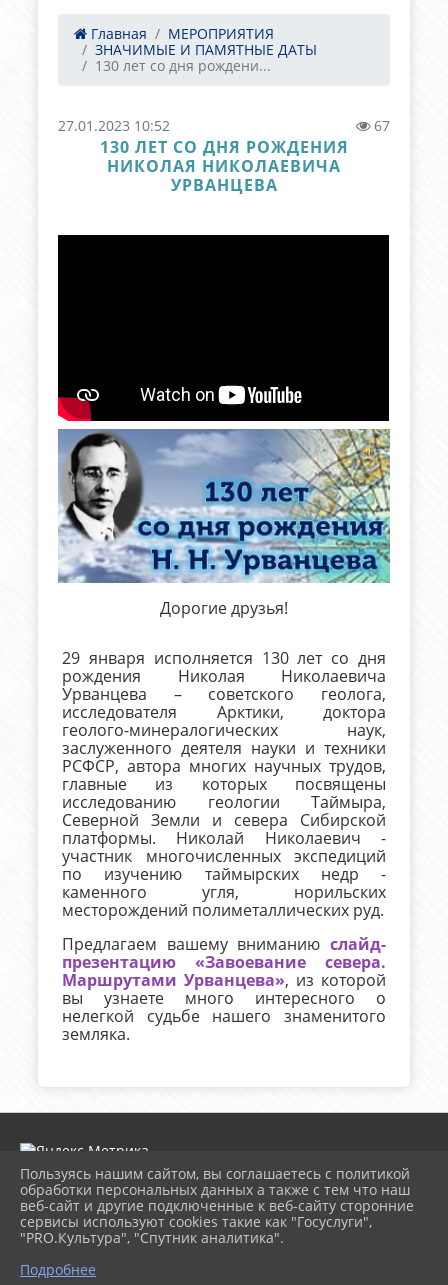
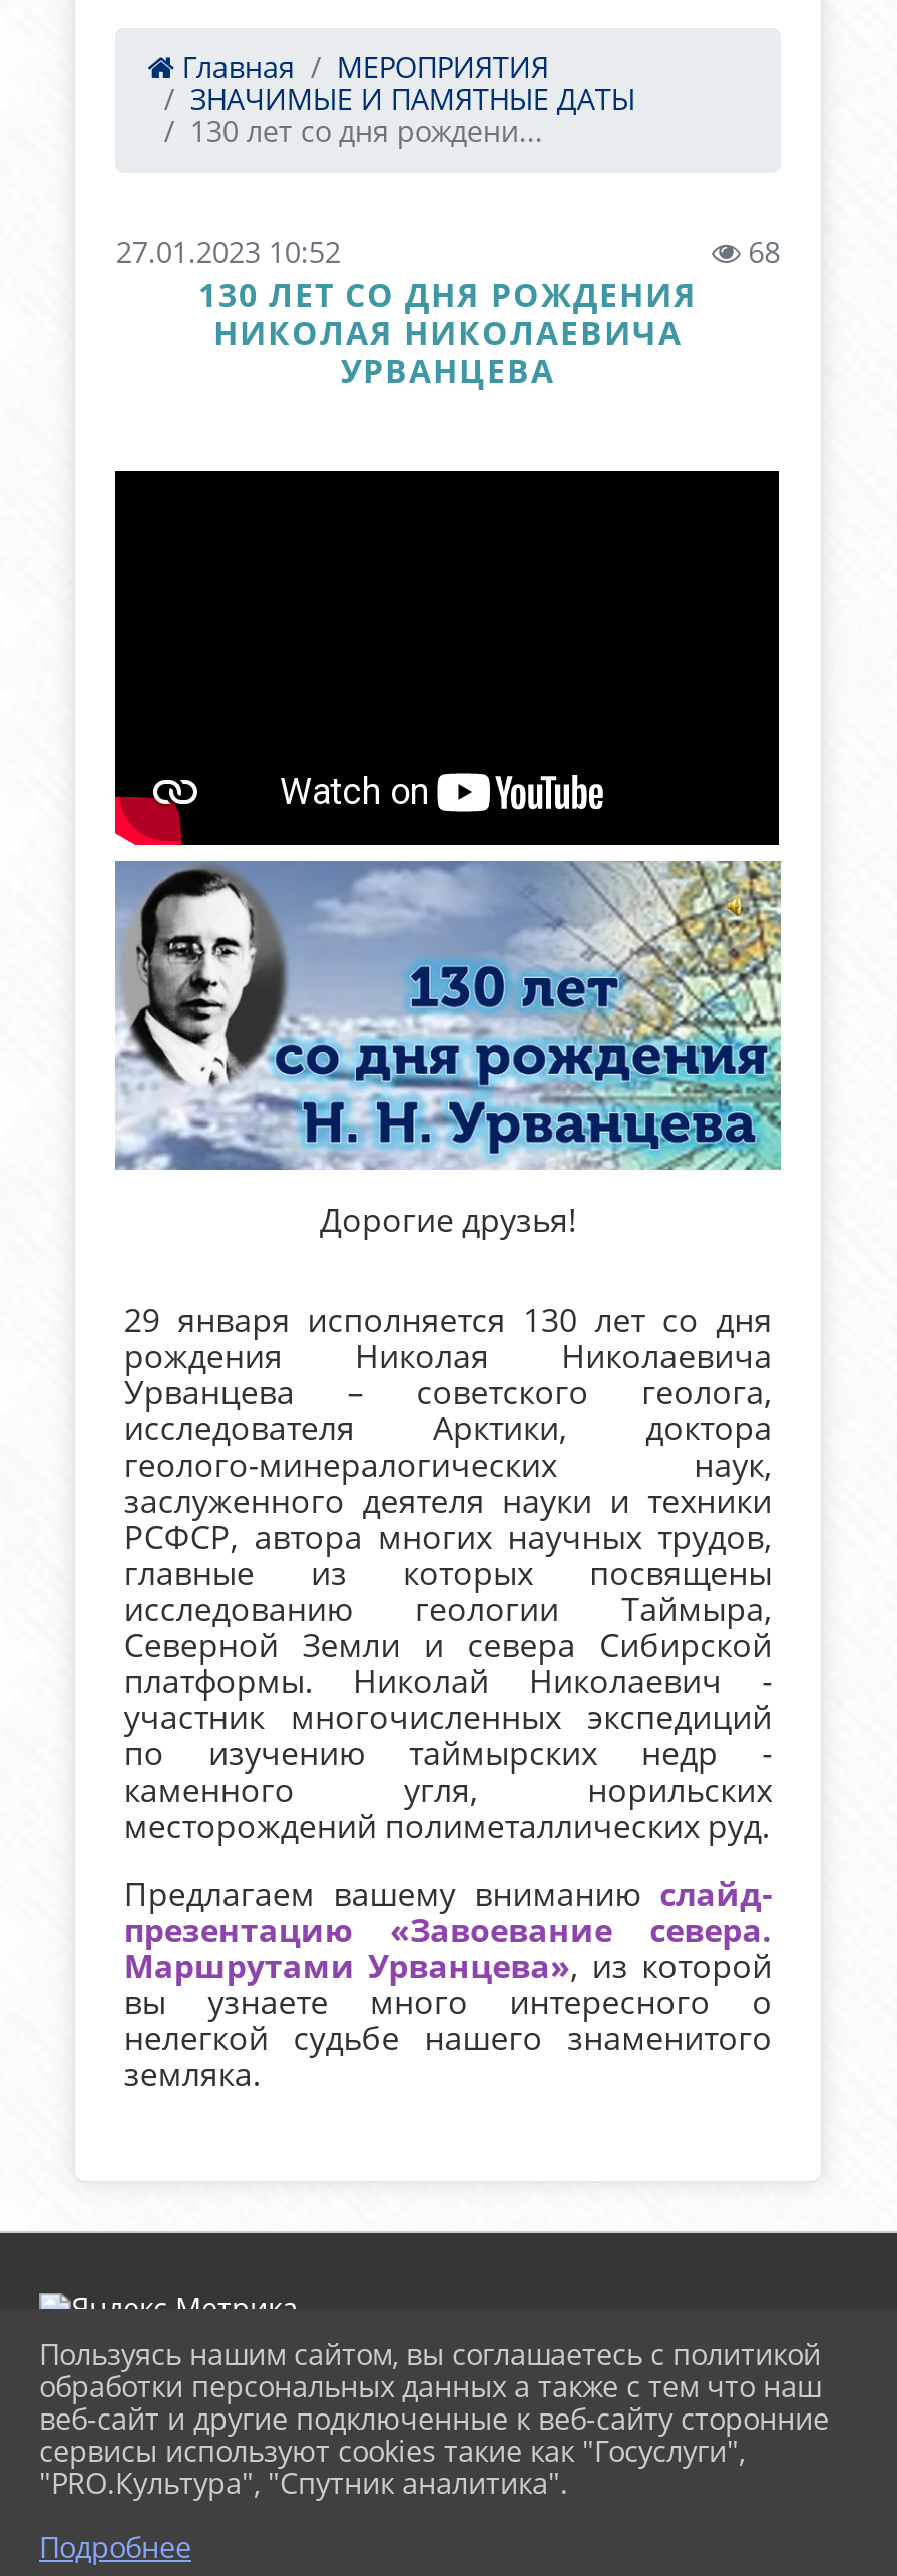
[370,116,390,135] 67 -> [740,233,780,271] 68

